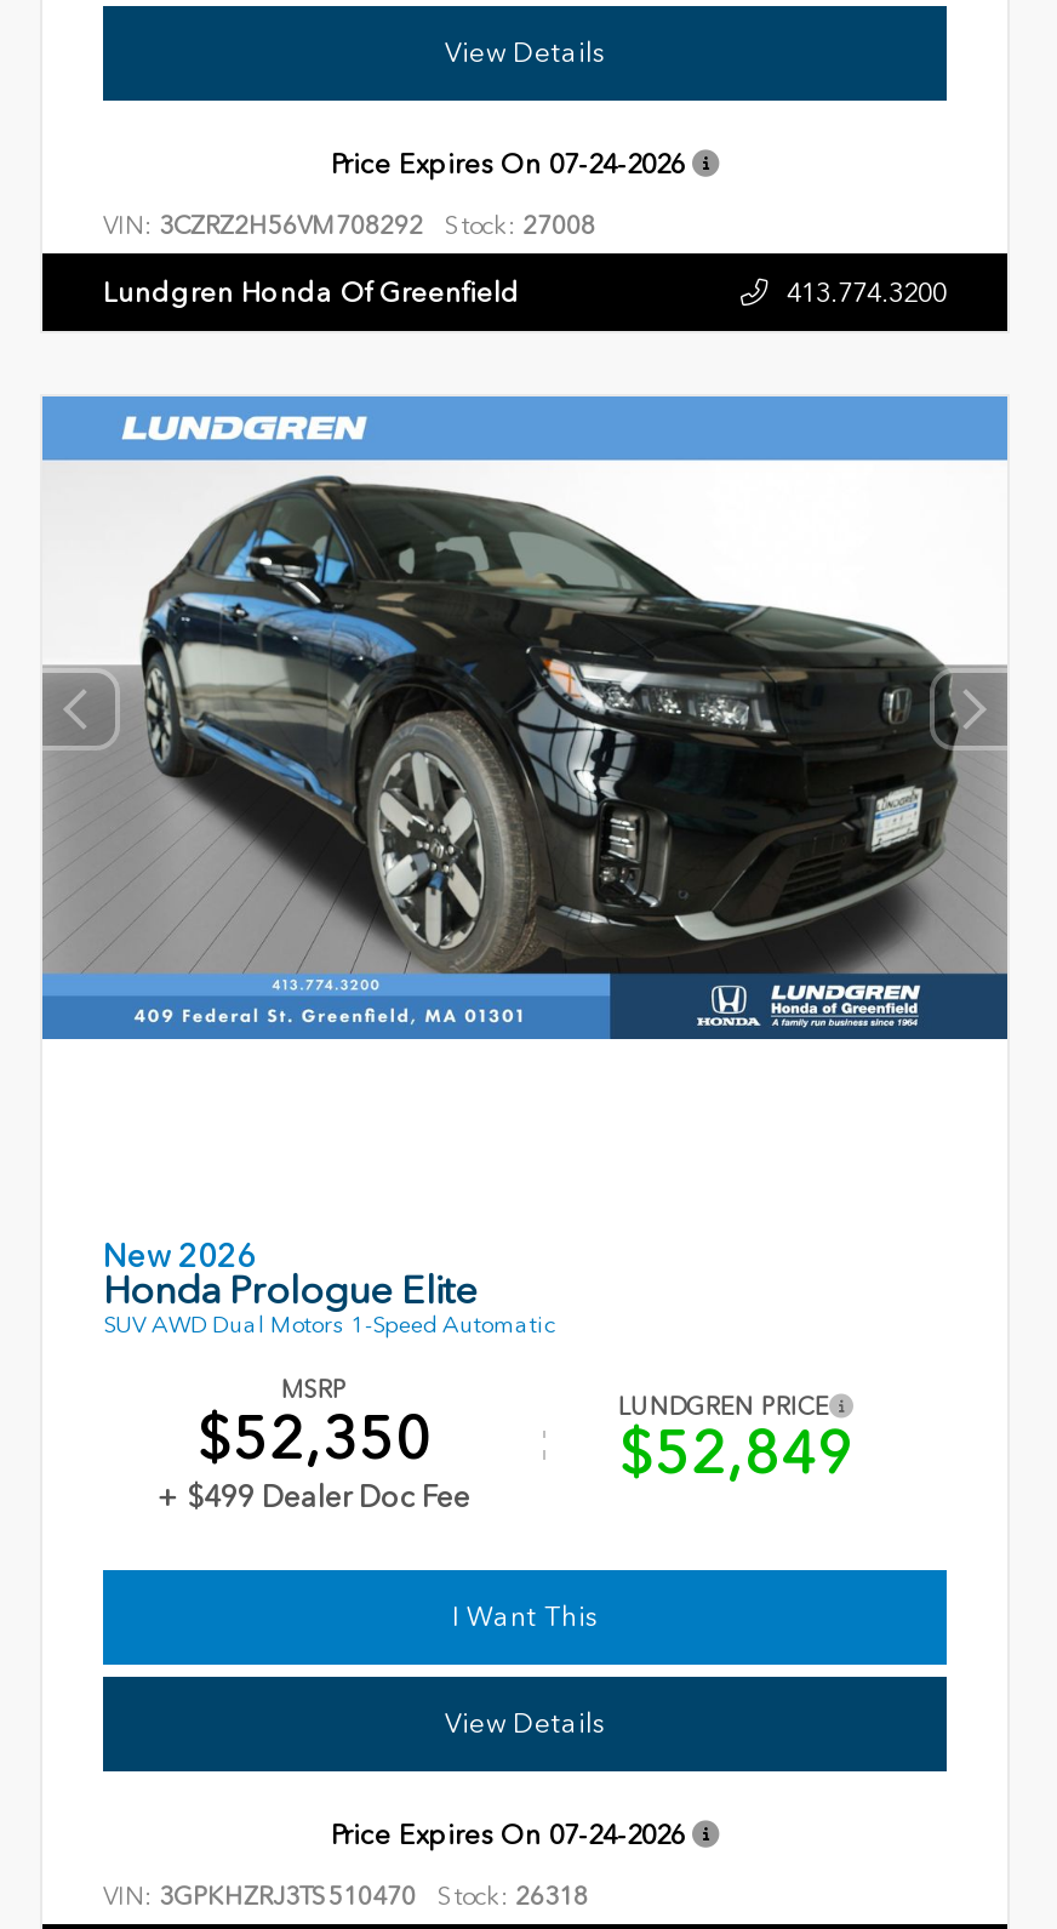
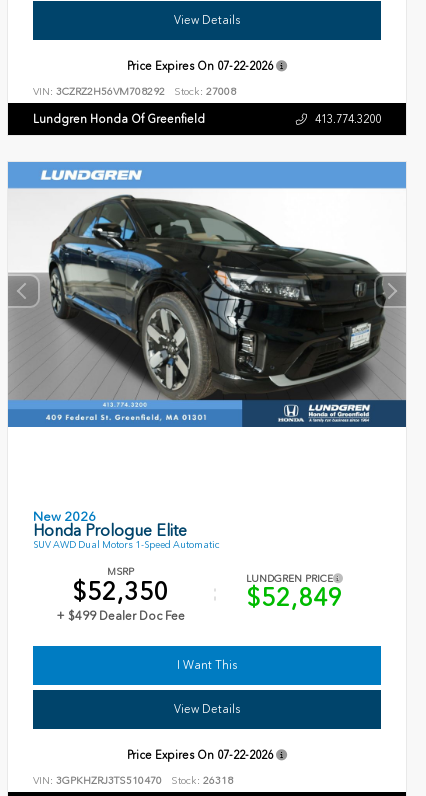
[331,147,685,181] Price Expires On 07-24-2026 -> [127,59,273,73] Price Expires On 07-22-2026
[331,1819,685,1853] Price Expires On 07-24-2026 -> [127,749,273,763] Price Expires On 07-22-2026

